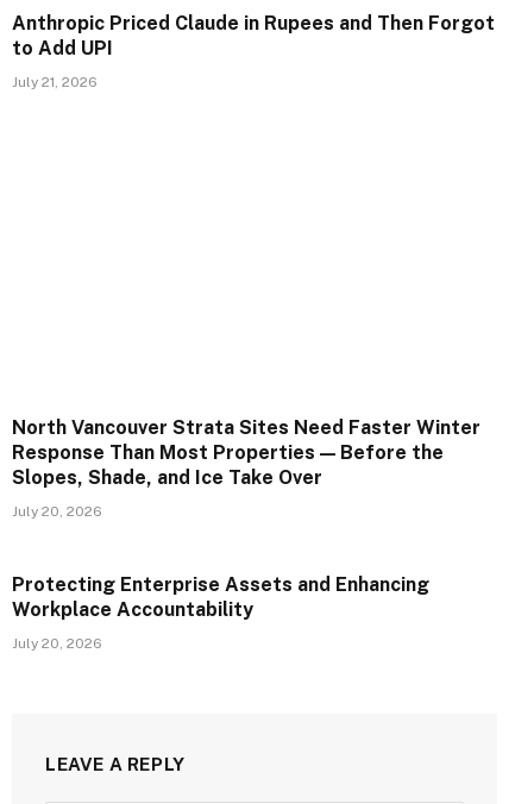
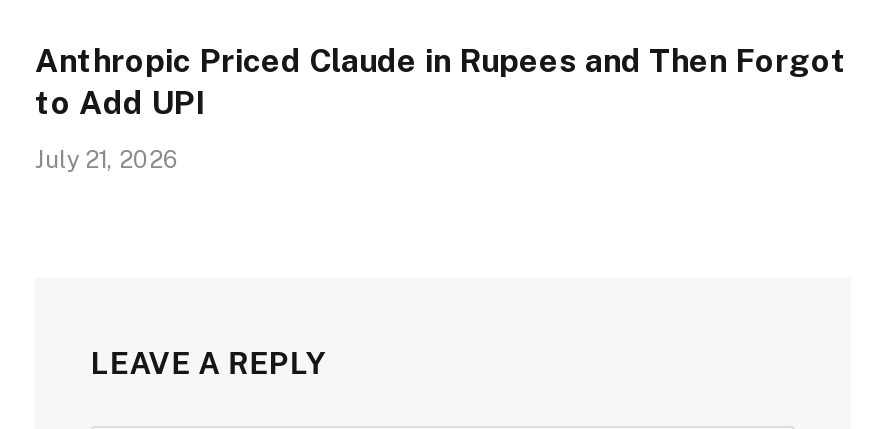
[12,417,481,652] North Vancouver Strata Sites Need Faster Winter | Response Than Most Properties — Before the | Slopes, Shade, and Ice Take Over | July 20, 2026 | Protecting Enterprise Assets and Enhancing | Workplace Accountability | July 20, 2026 -> none

